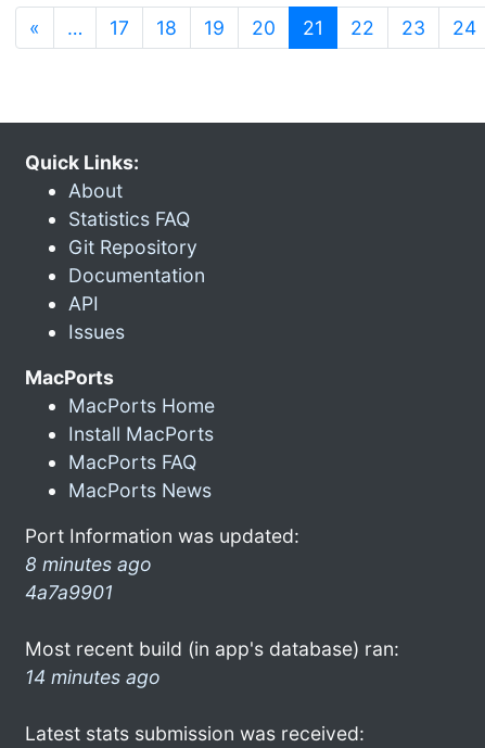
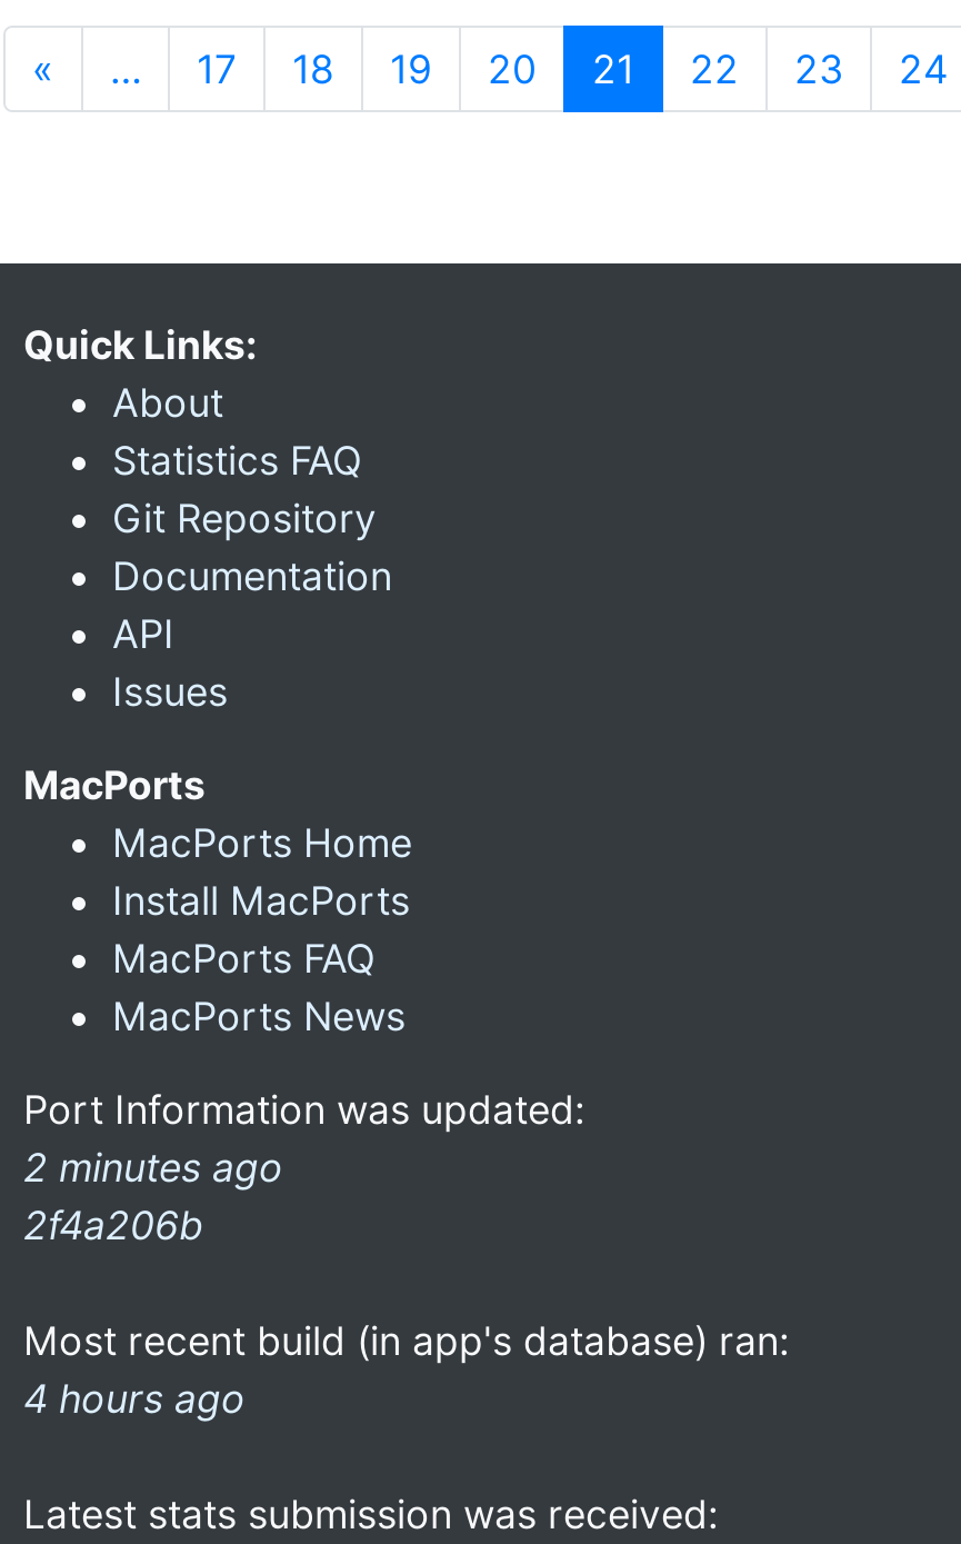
[25,553,152,604] 8 minutes ago | 4a7a9901 -> [23,1144,283,1248] 2 minutes ago | 2f4a206b
[25,665,161,688] 14 minutes ago -> [23,1375,246,1422] 4 hours ago

